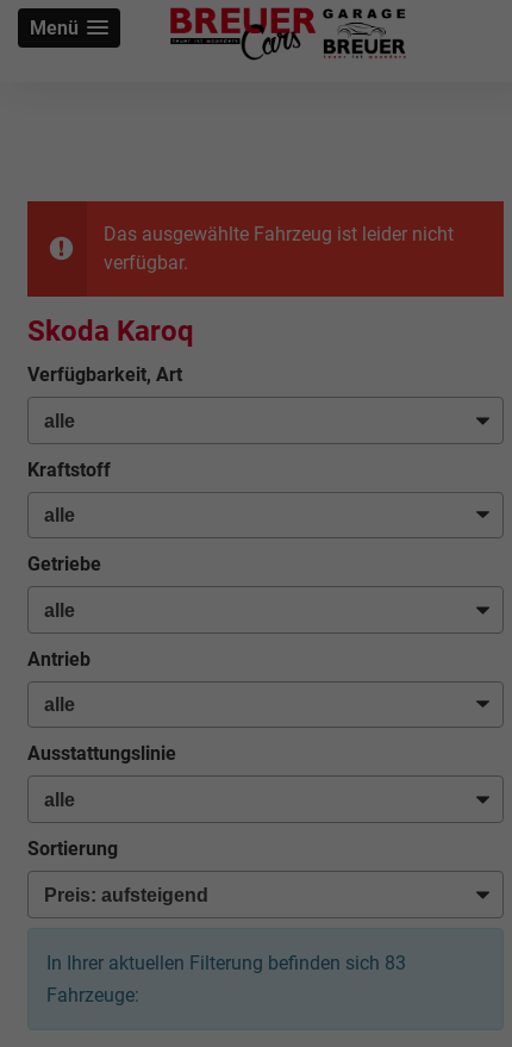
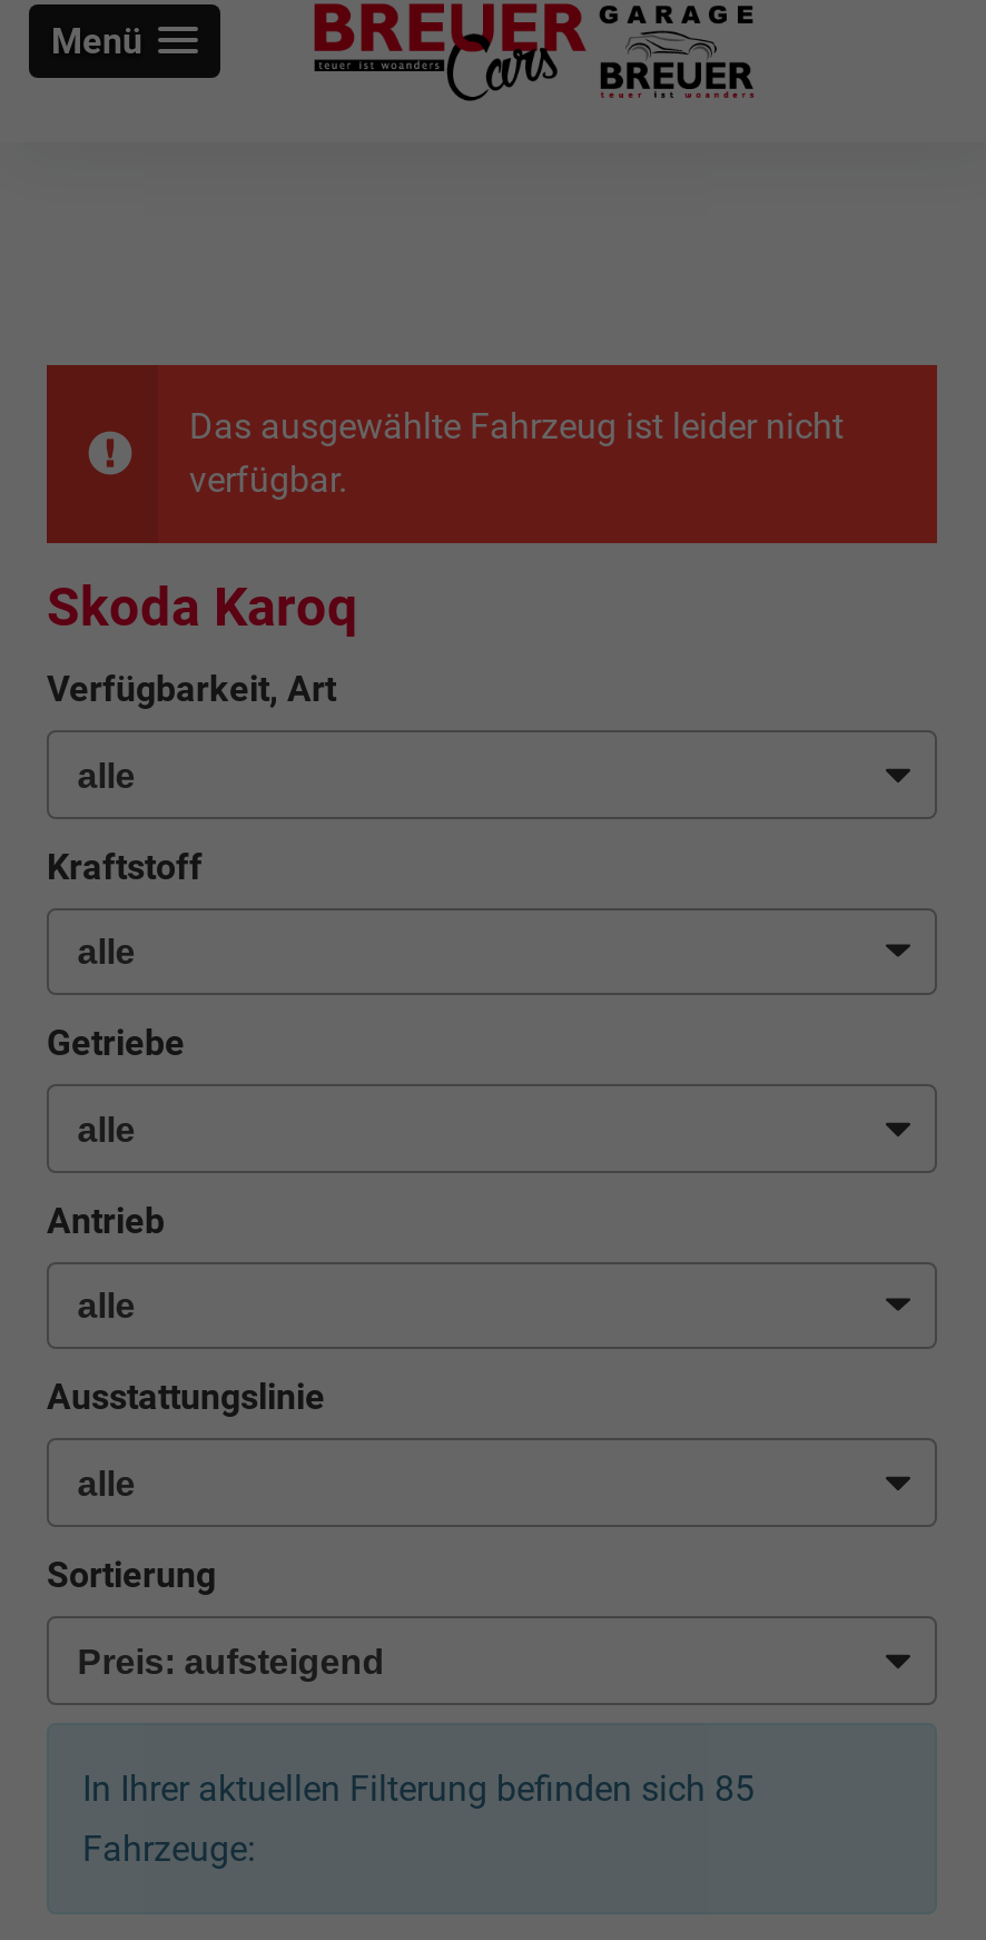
[46,951,406,974] In Ihrer aktuellen Filterung befinden sich 83 -> [82,1767,755,1809] In Ihrer aktuellen Filterung befinden sich 85

